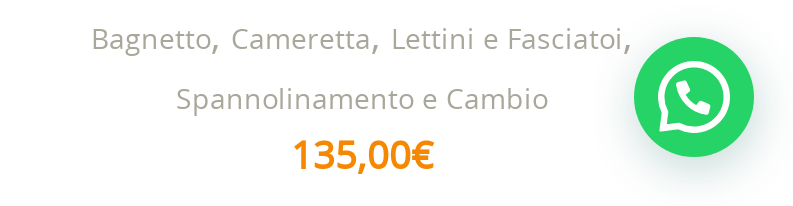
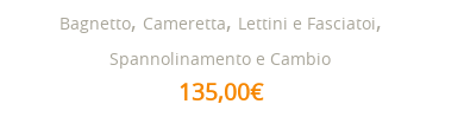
[630,34,758,168] [image] -> none

